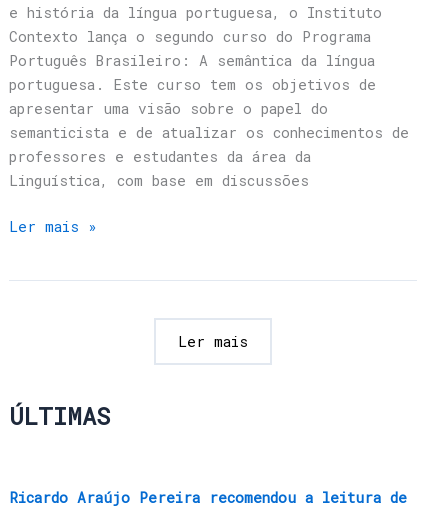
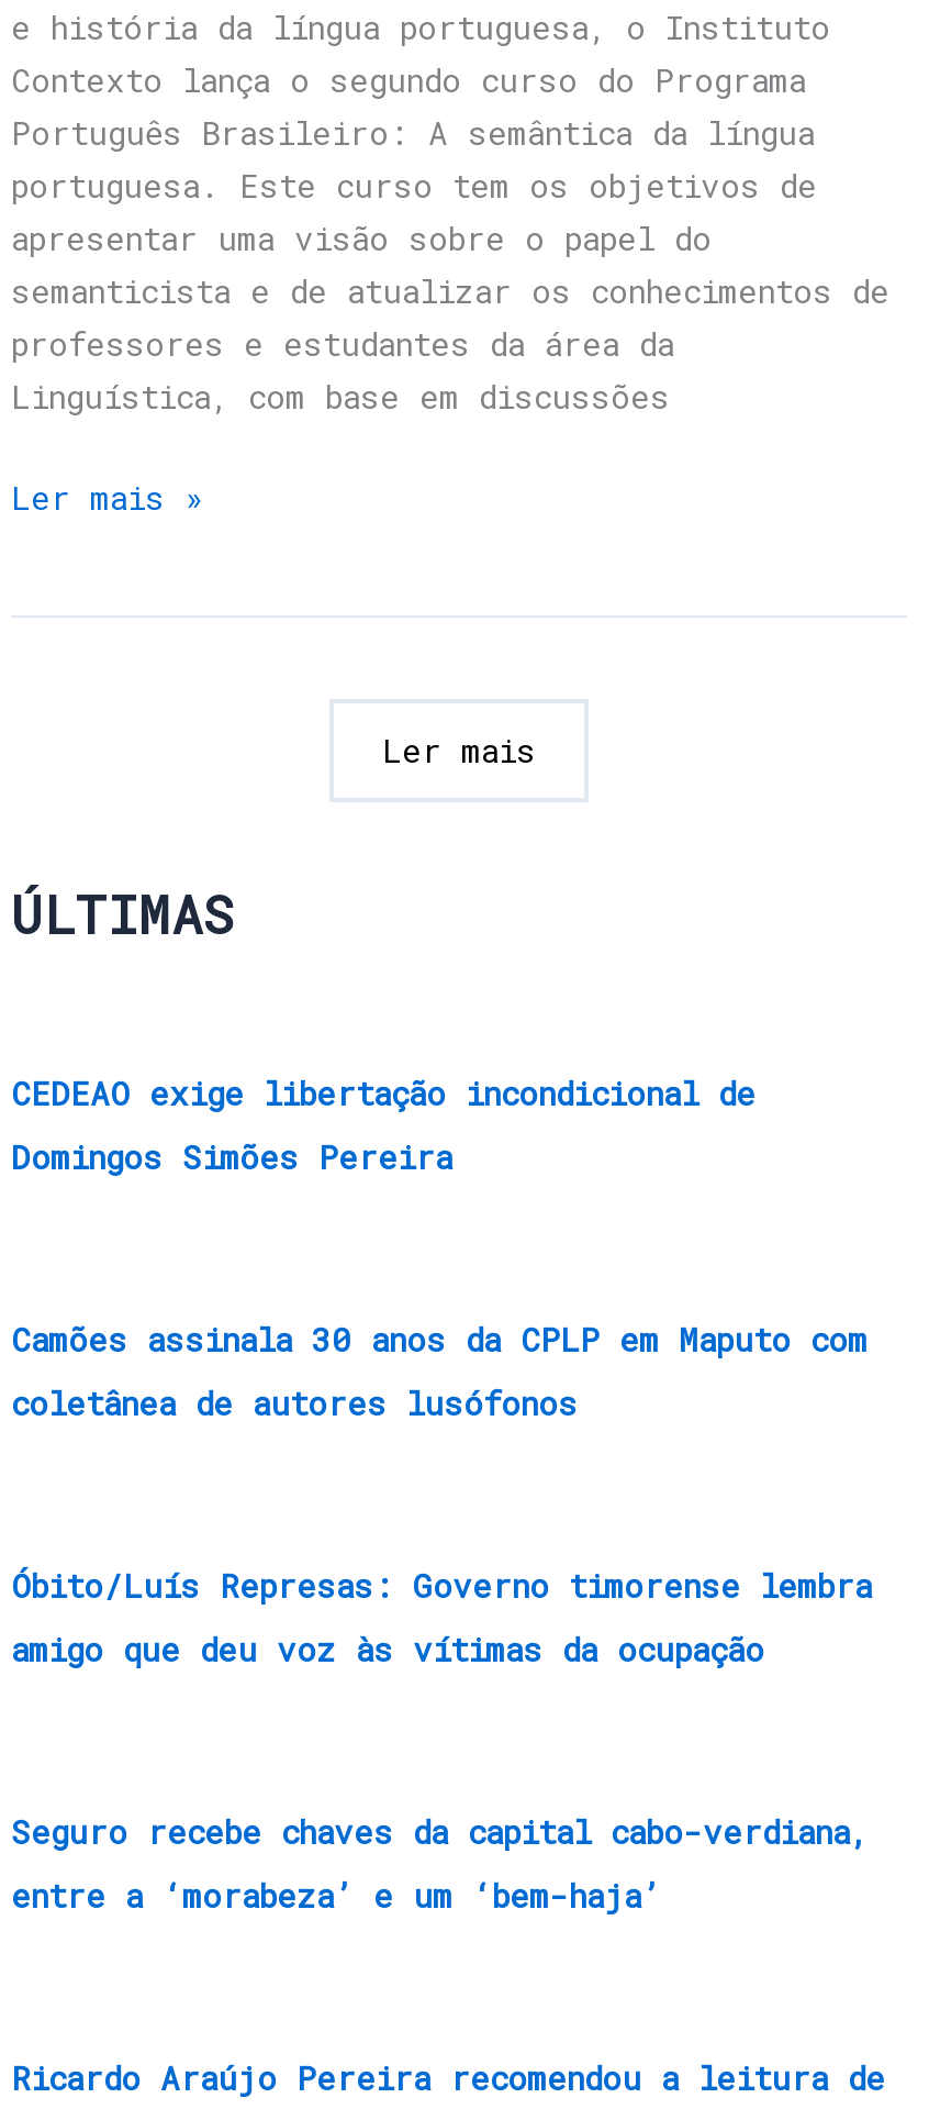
none -> [11,1072,755,1178] CEDEAO exige libertação incondicional de | Domingos Simões Pereira
none -> [11,1318,868,1424] Camões assinala 30 anos da CPLP em Maputo com | coletânea de autores lusófonos
none -> [11,1565,872,1670] Óbito/Luís Represas: Governo timorense lembra | amigo que deu voz às vítimas da ocupação
none -> [11,1811,868,1916] Seguro recebe chaves da capital cabo-verdiana, | entre a ‘morabeza’ e um ‘bem-haja’

